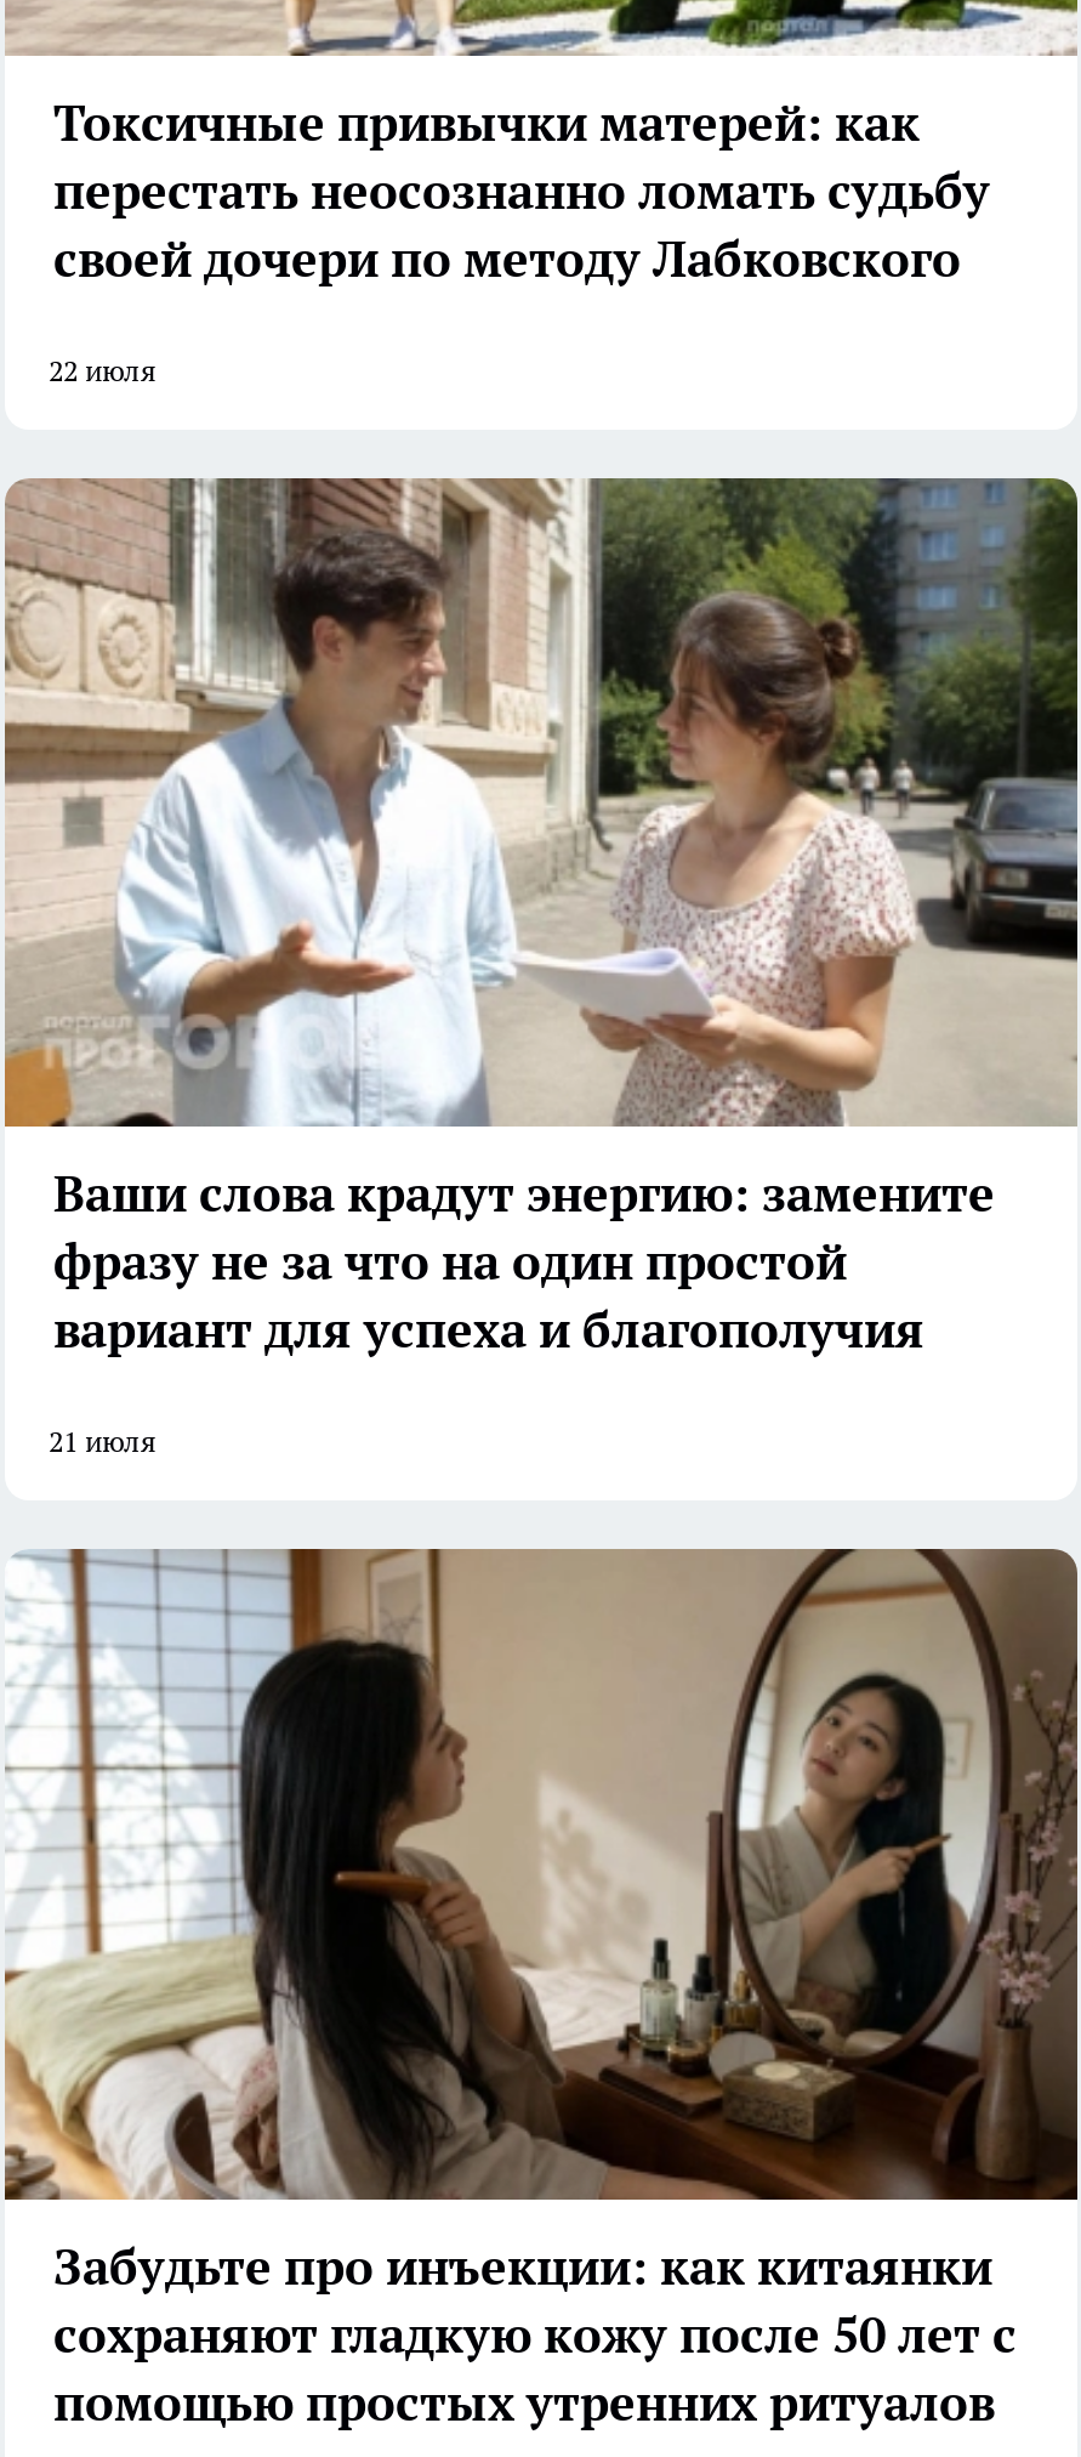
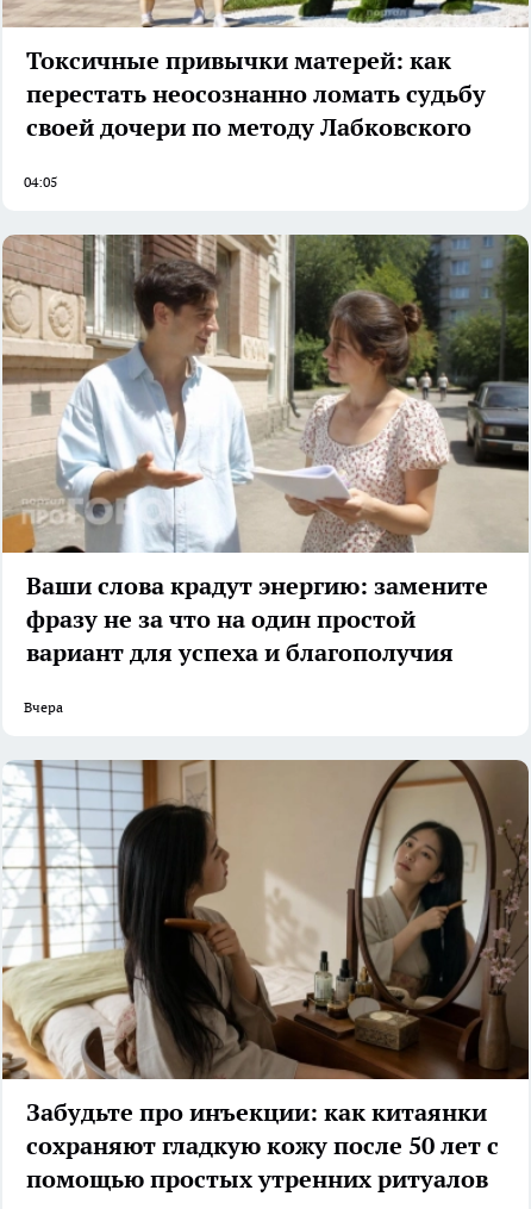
[49,352,155,388] 22 июля -> [24,173,57,190] 04:05
[49,1423,155,1460] 21 июля -> [24,698,63,716] Вчера

